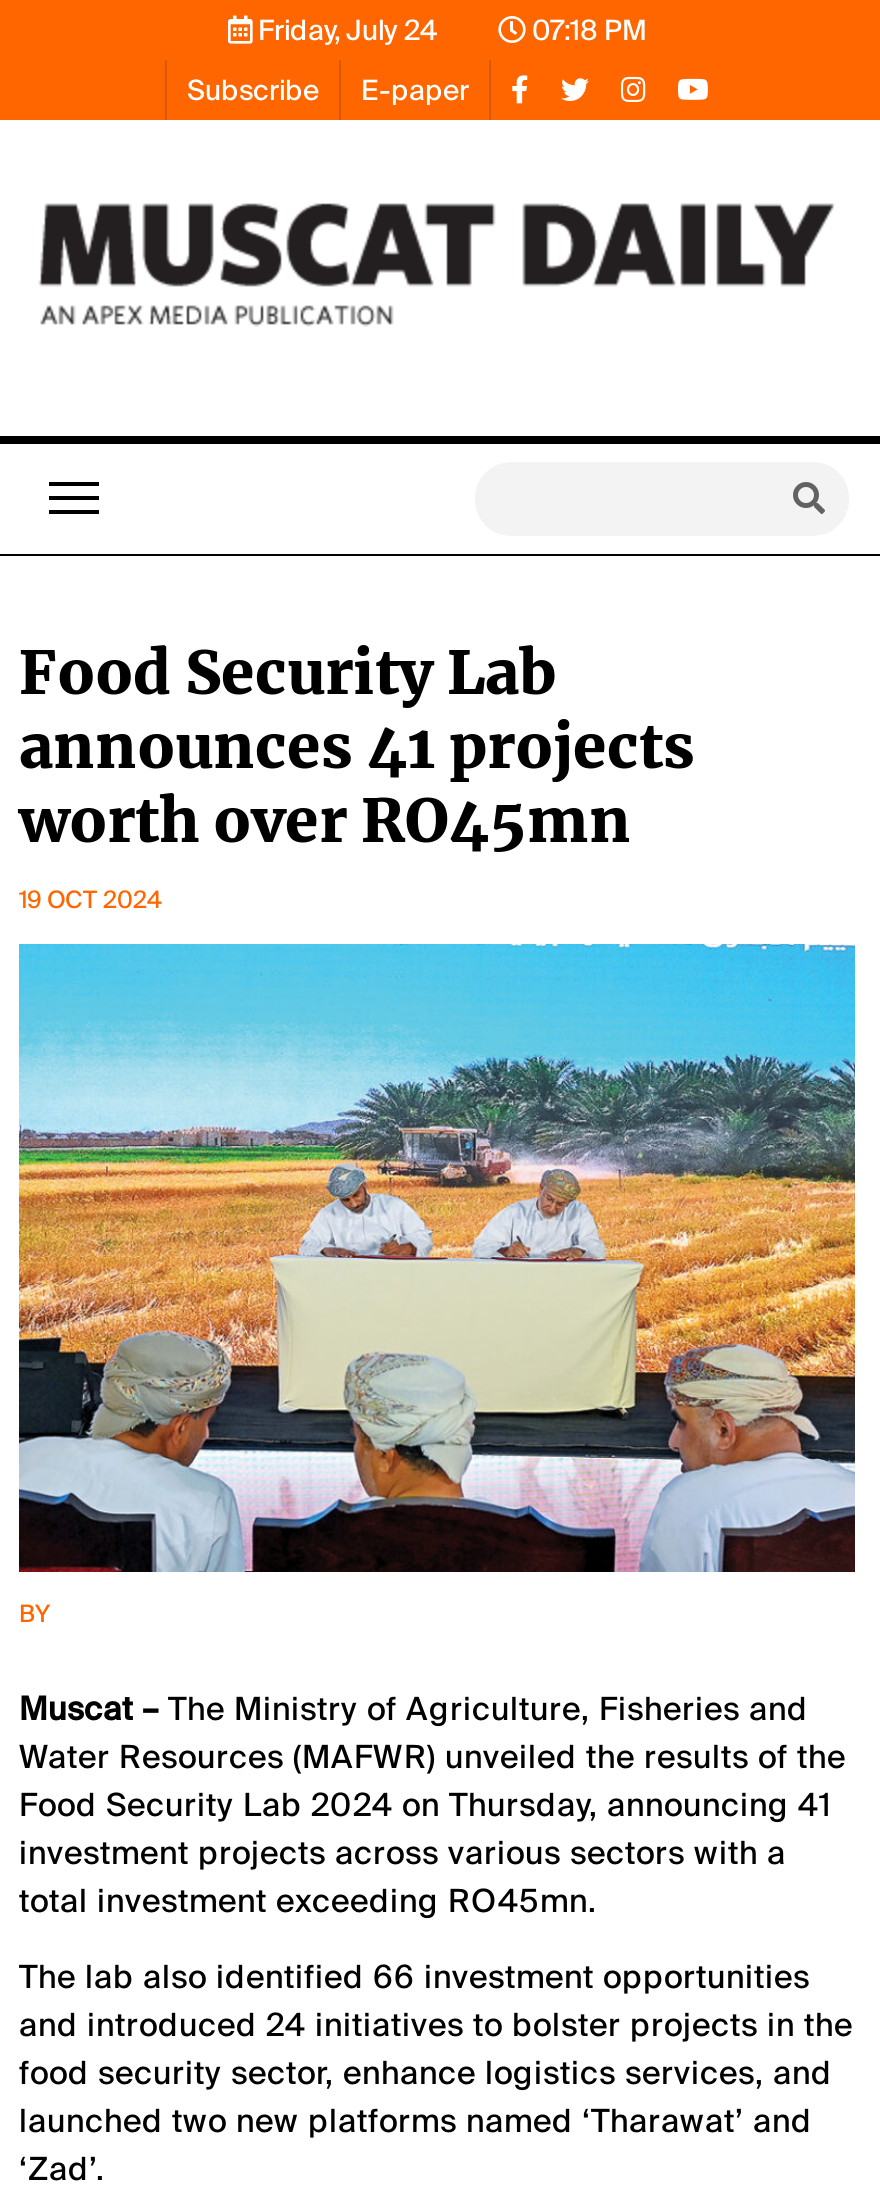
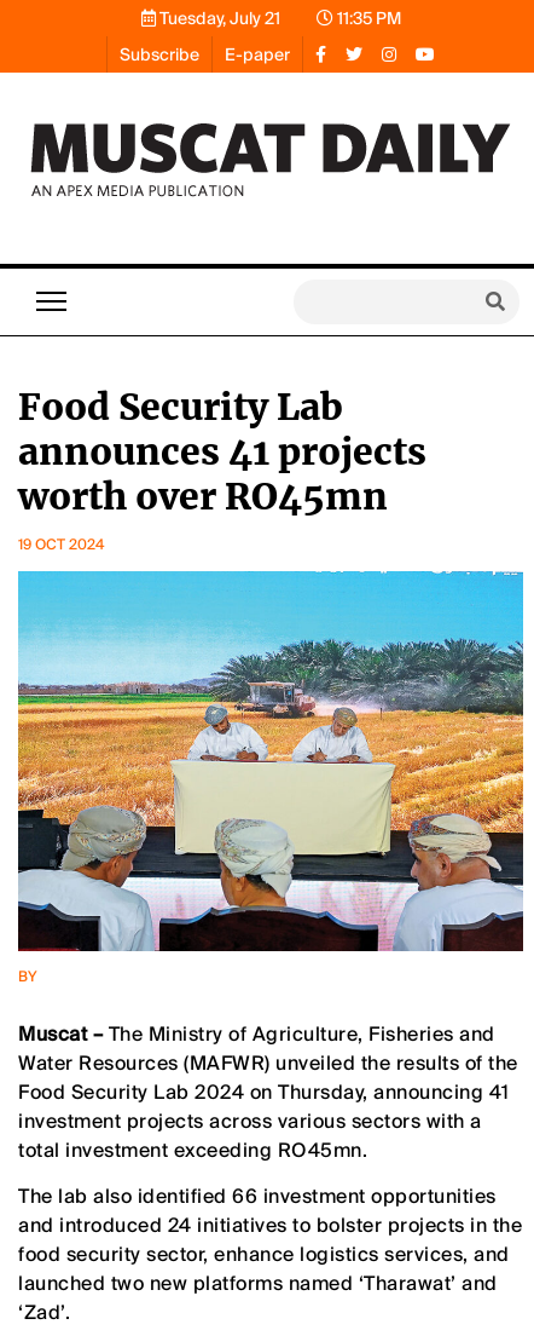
[252,12,438,48] Friday, July 24 -> [155,7,280,29] Tuesday, July 21
[526,12,646,48] 07:18 PM -> [333,7,400,29] 11:35 PM

